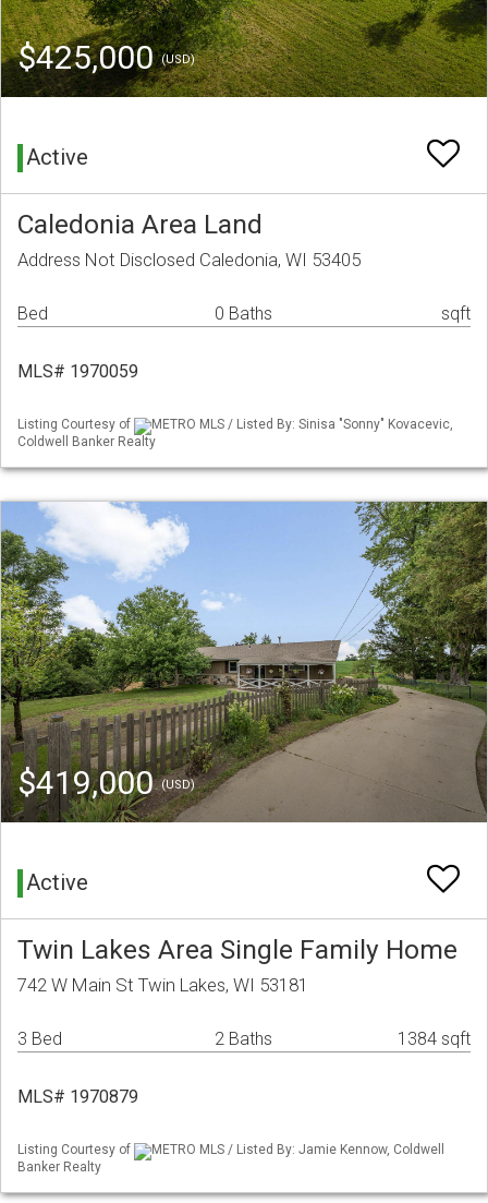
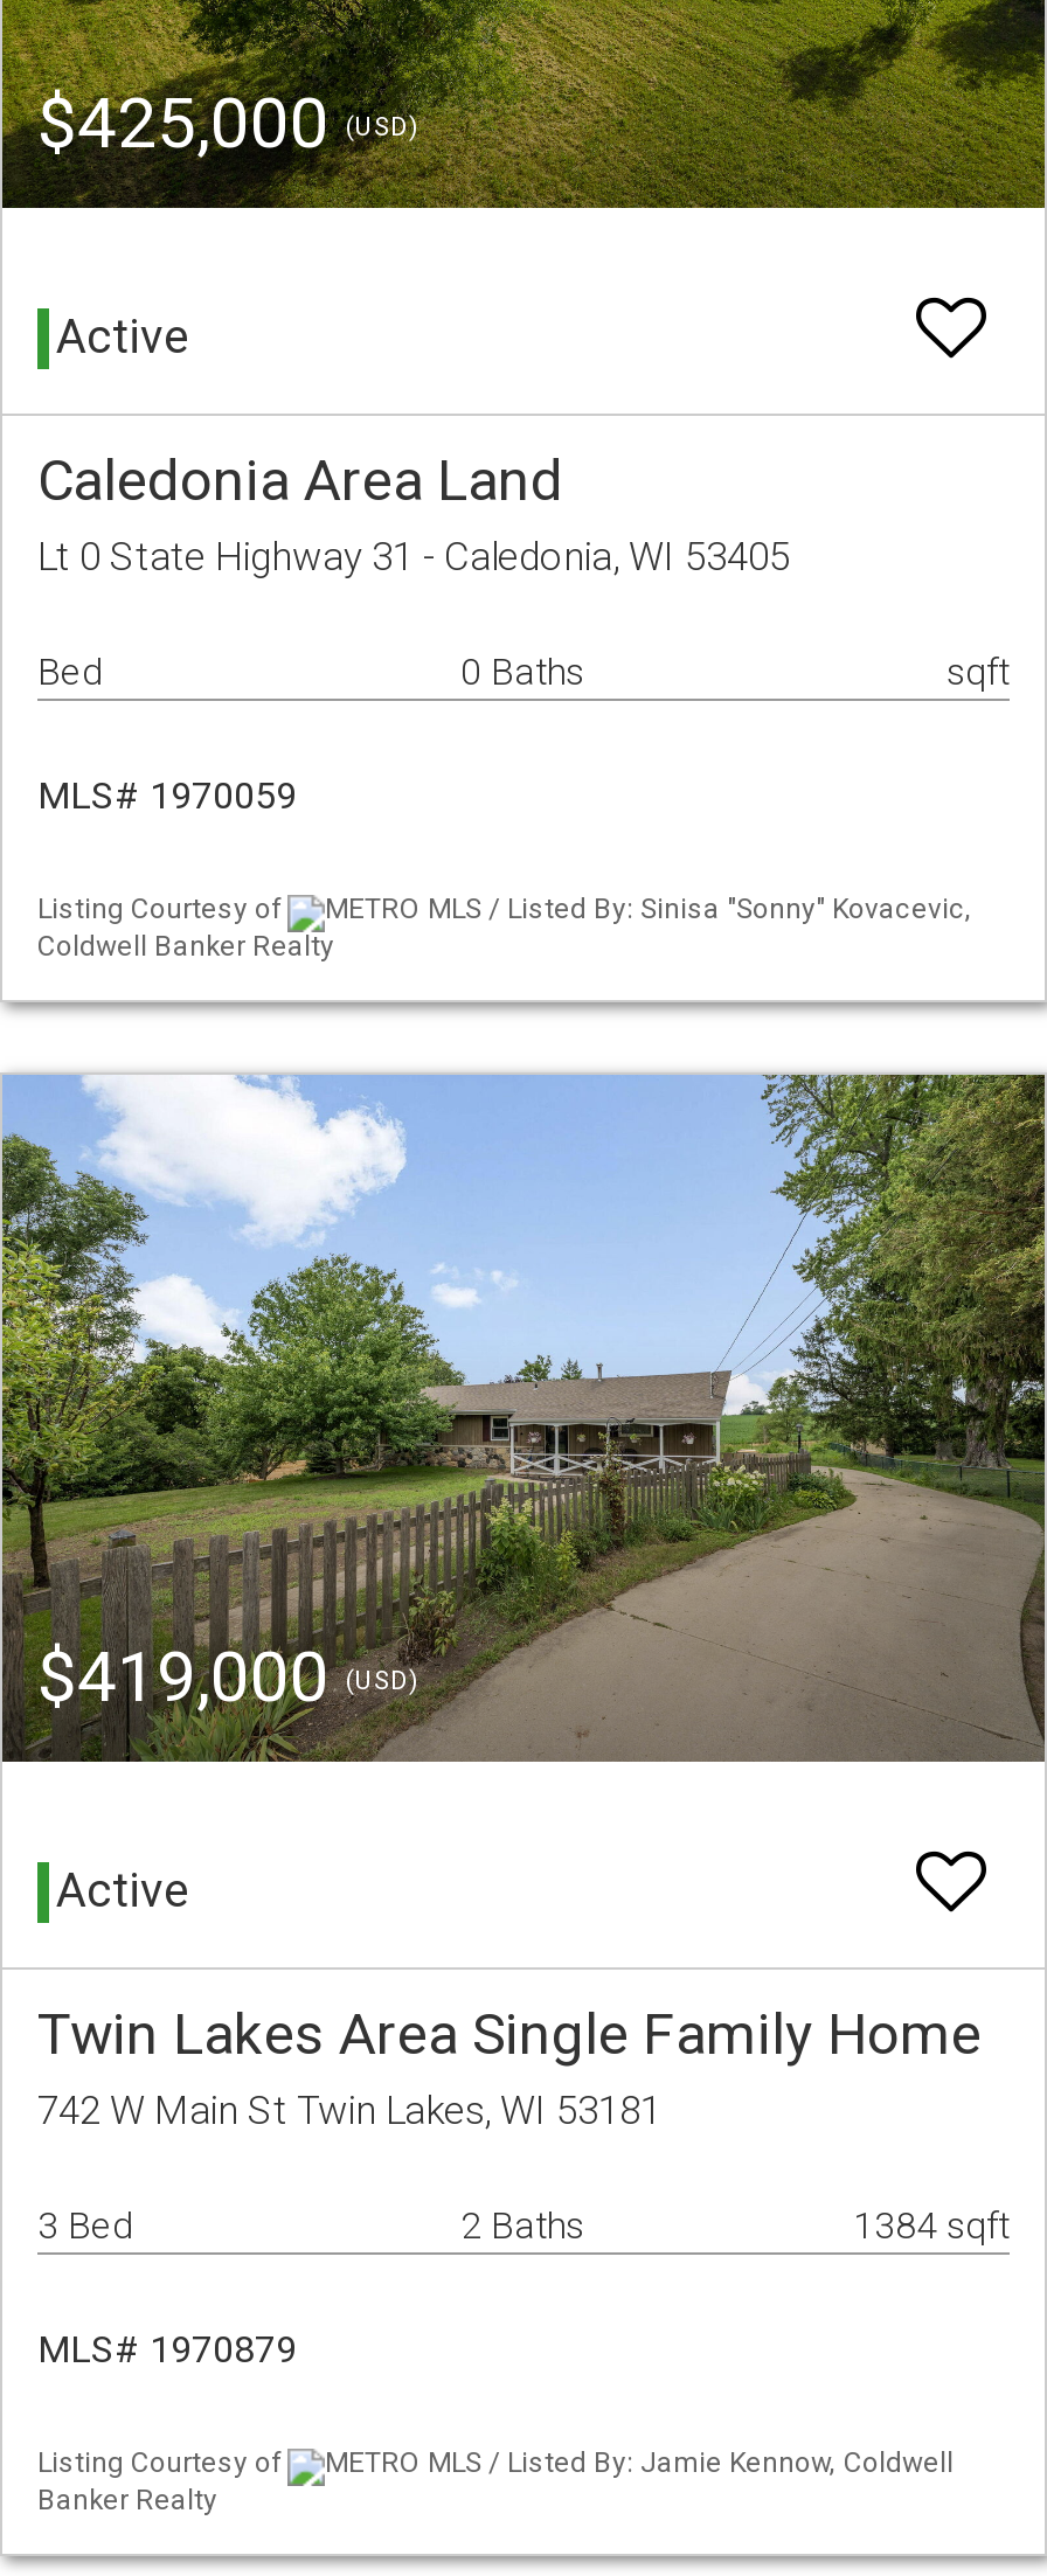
[17,249,361,271] Address Not Disclosed Caledonia, WI 53405 -> [37,534,790,580] Lt 0 State Highway 31 - Caledonia, WI 53405

